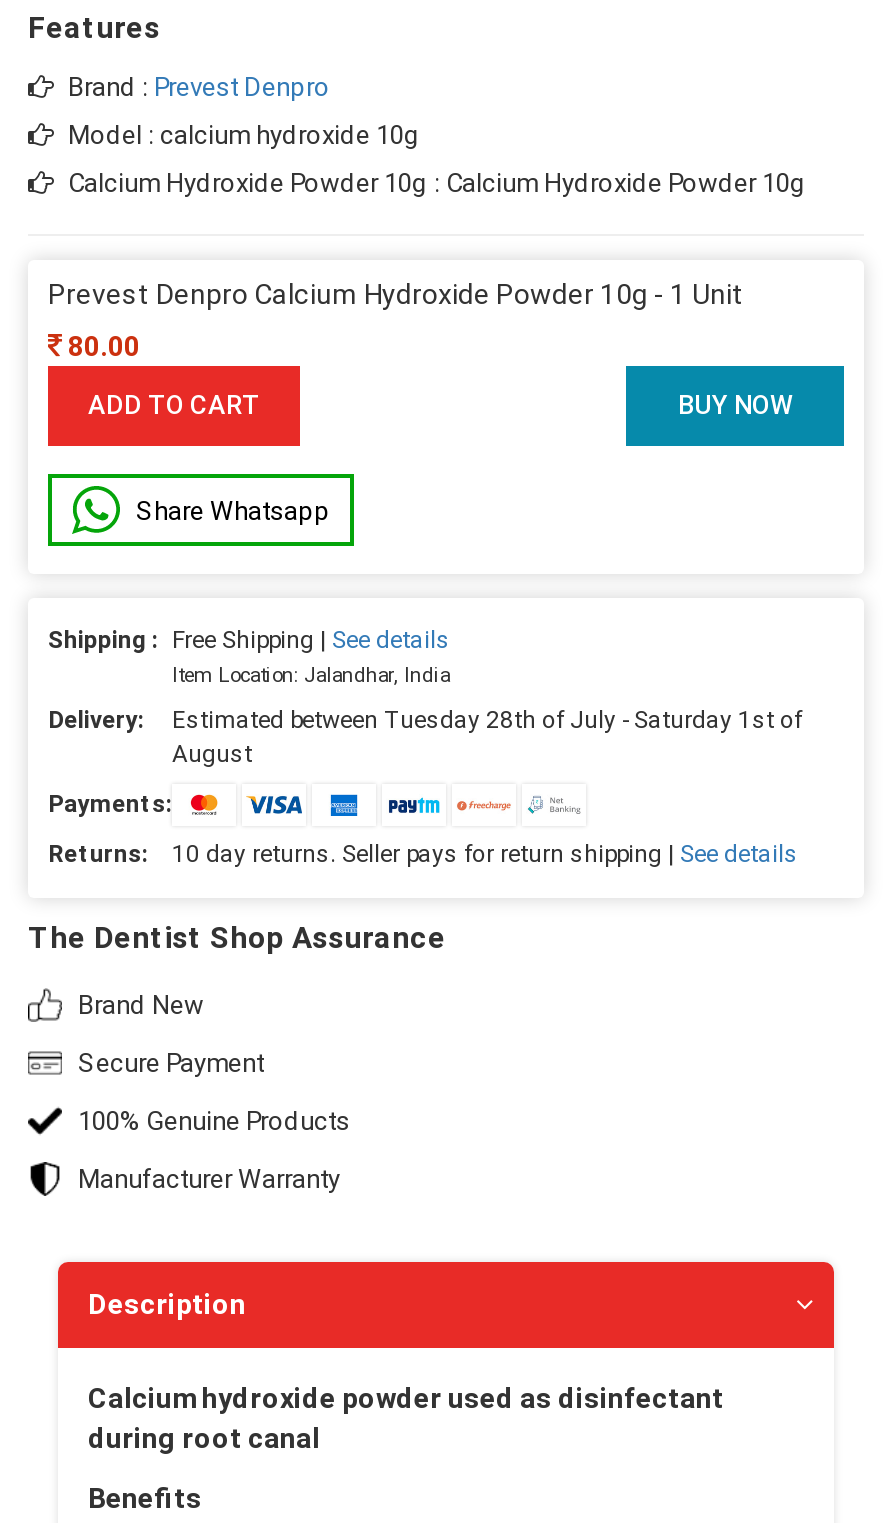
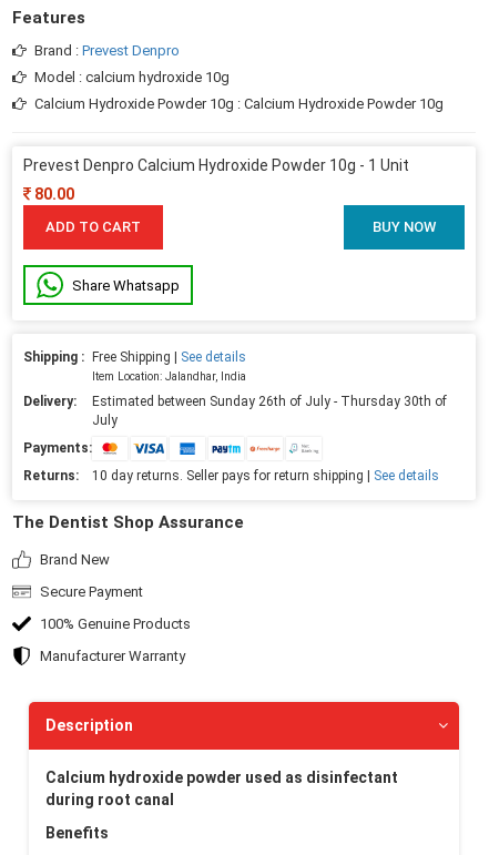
[172,705,802,767] Estimated between Tuesday 28th of July - Saturday 1st of | August -> [92,393,447,428] Estimated between Sunday 26th of July - Thursday 30th of | July

